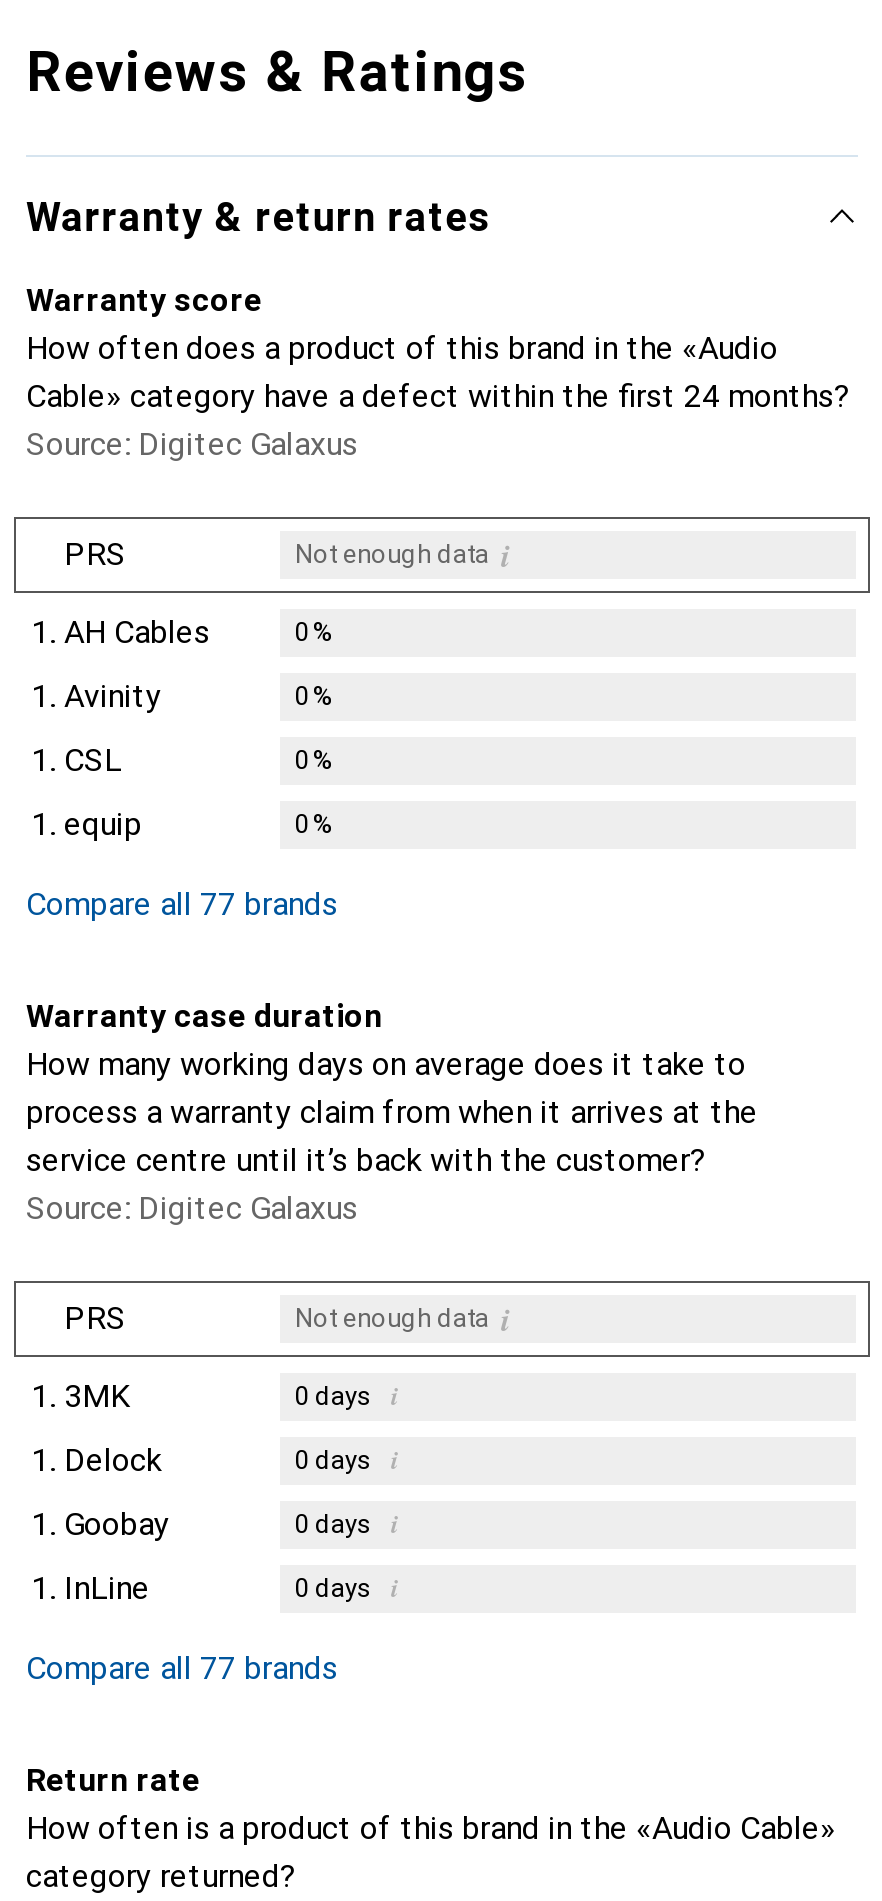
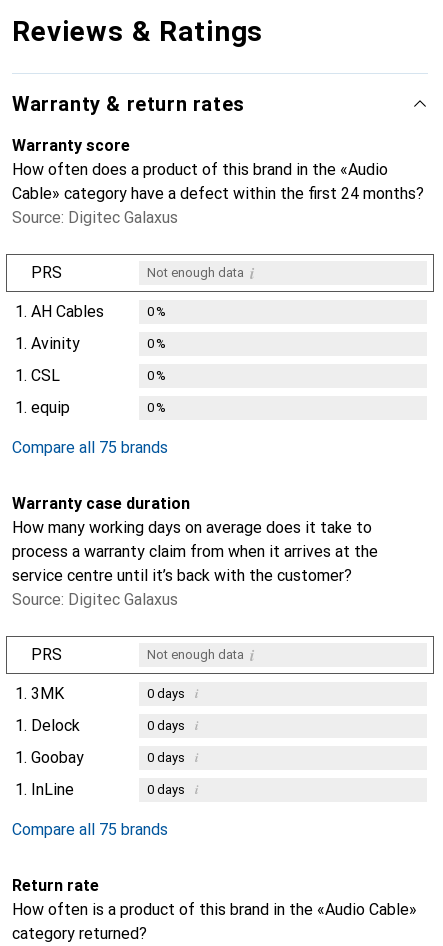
[26,885,338,923] Compare all 77 brands -> [12,438,168,457] Compare all 75 brands
[26,1649,338,1687] Compare all 77 brands -> [12,820,168,839] Compare all 75 brands

